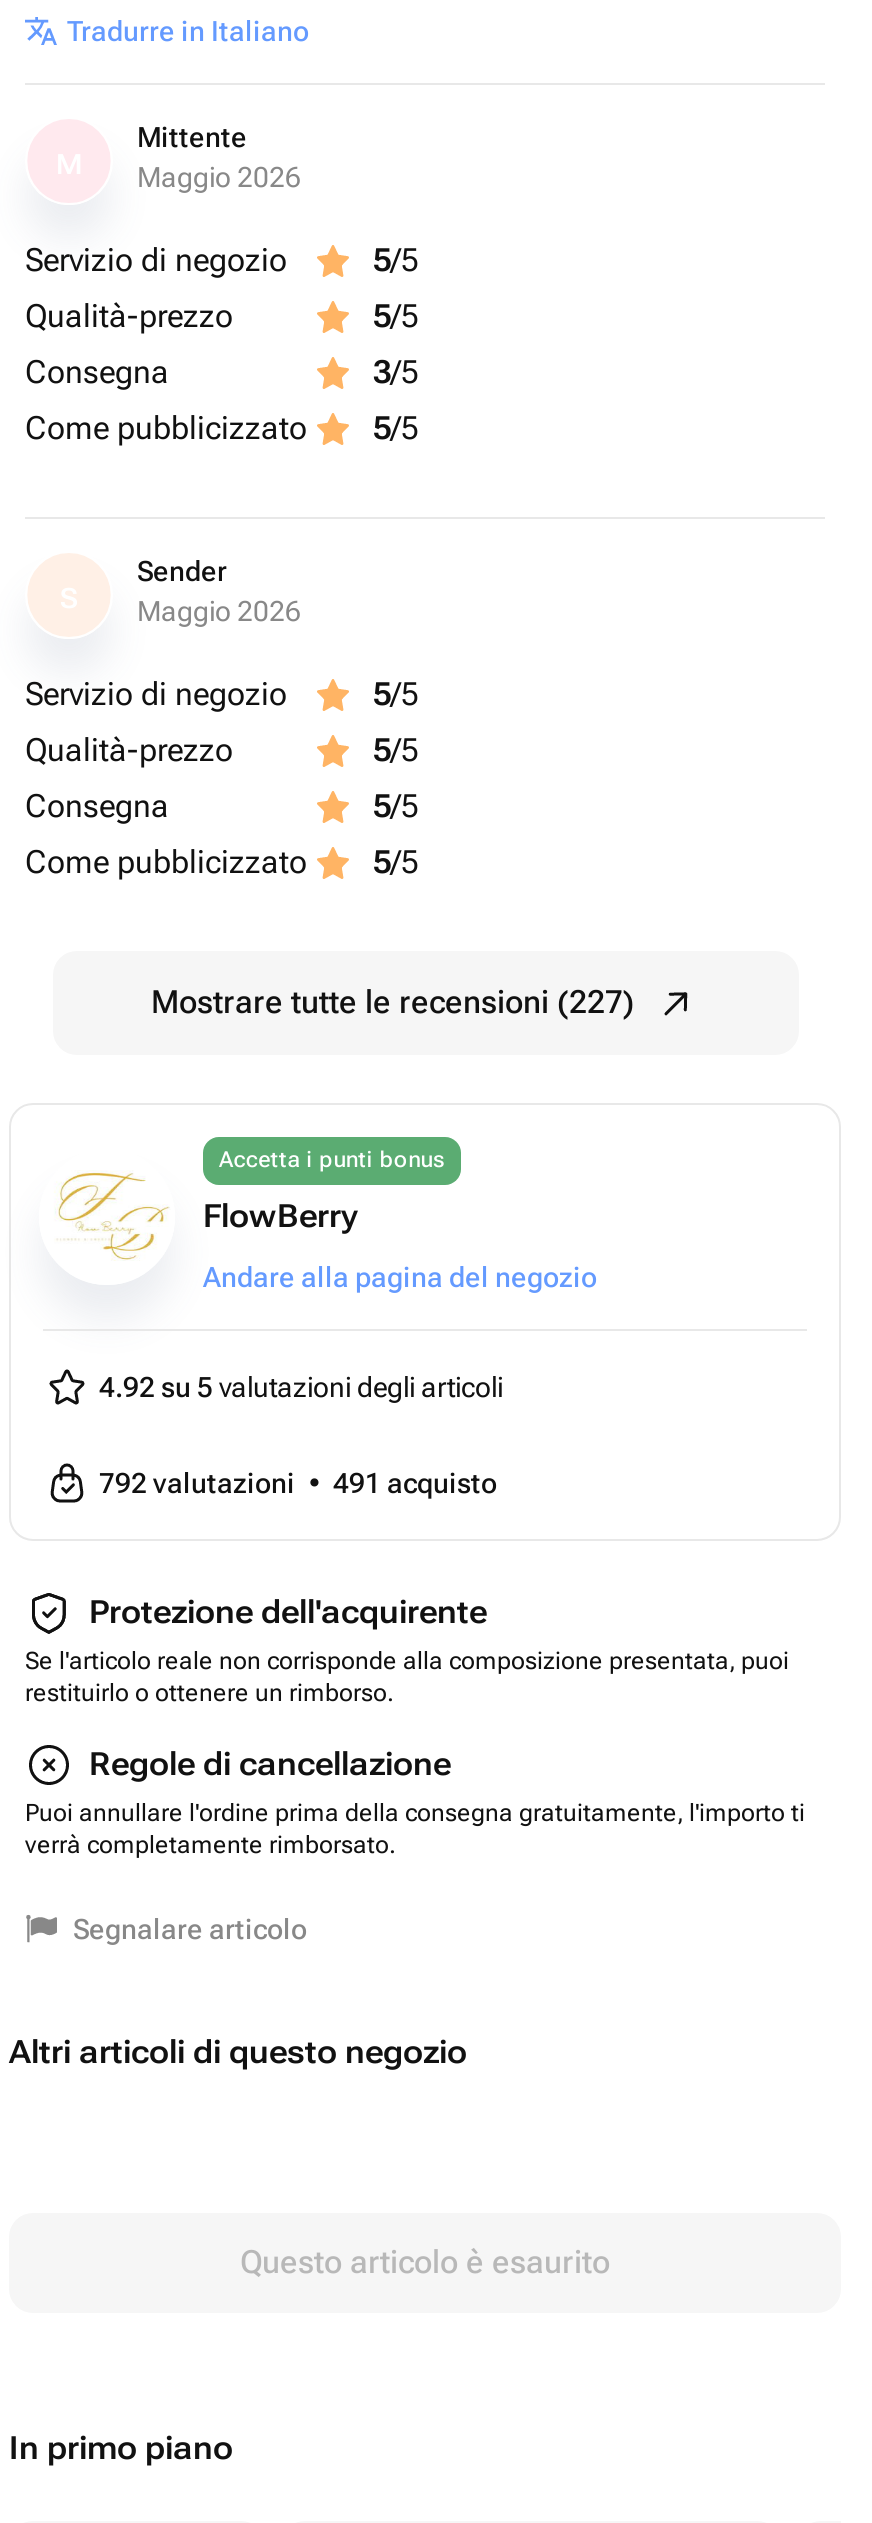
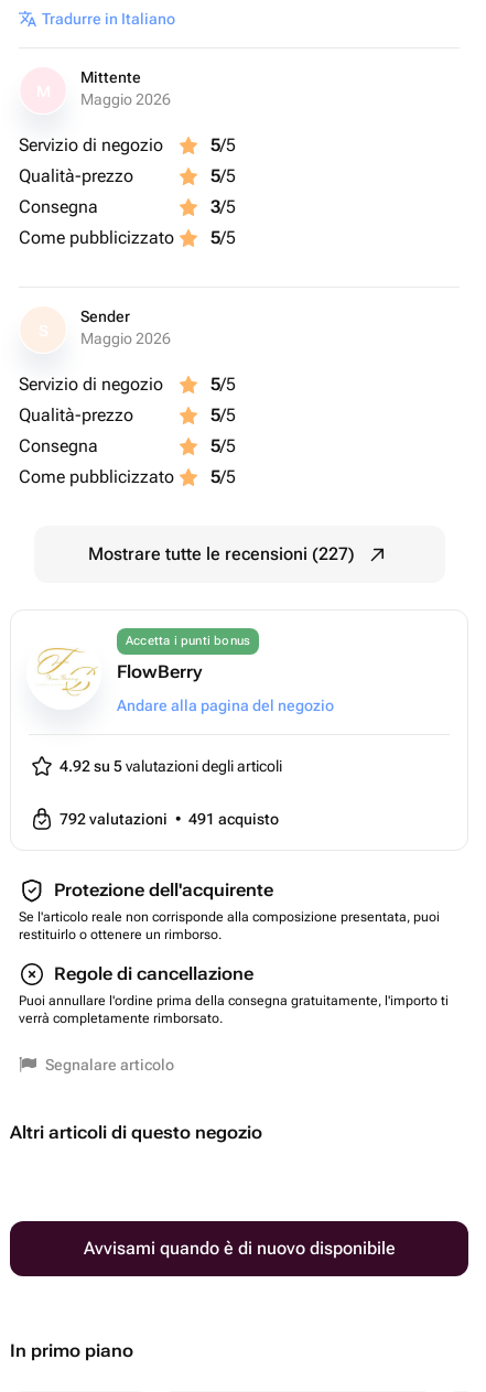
[240,2243,610,2281] Questo articolo è esaurito -> [83,1238,395,1259] Avvisami quando è di nuovo disponibile

